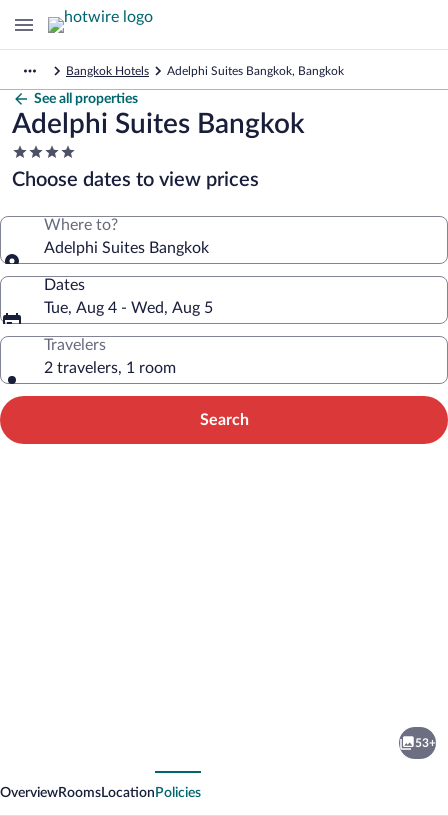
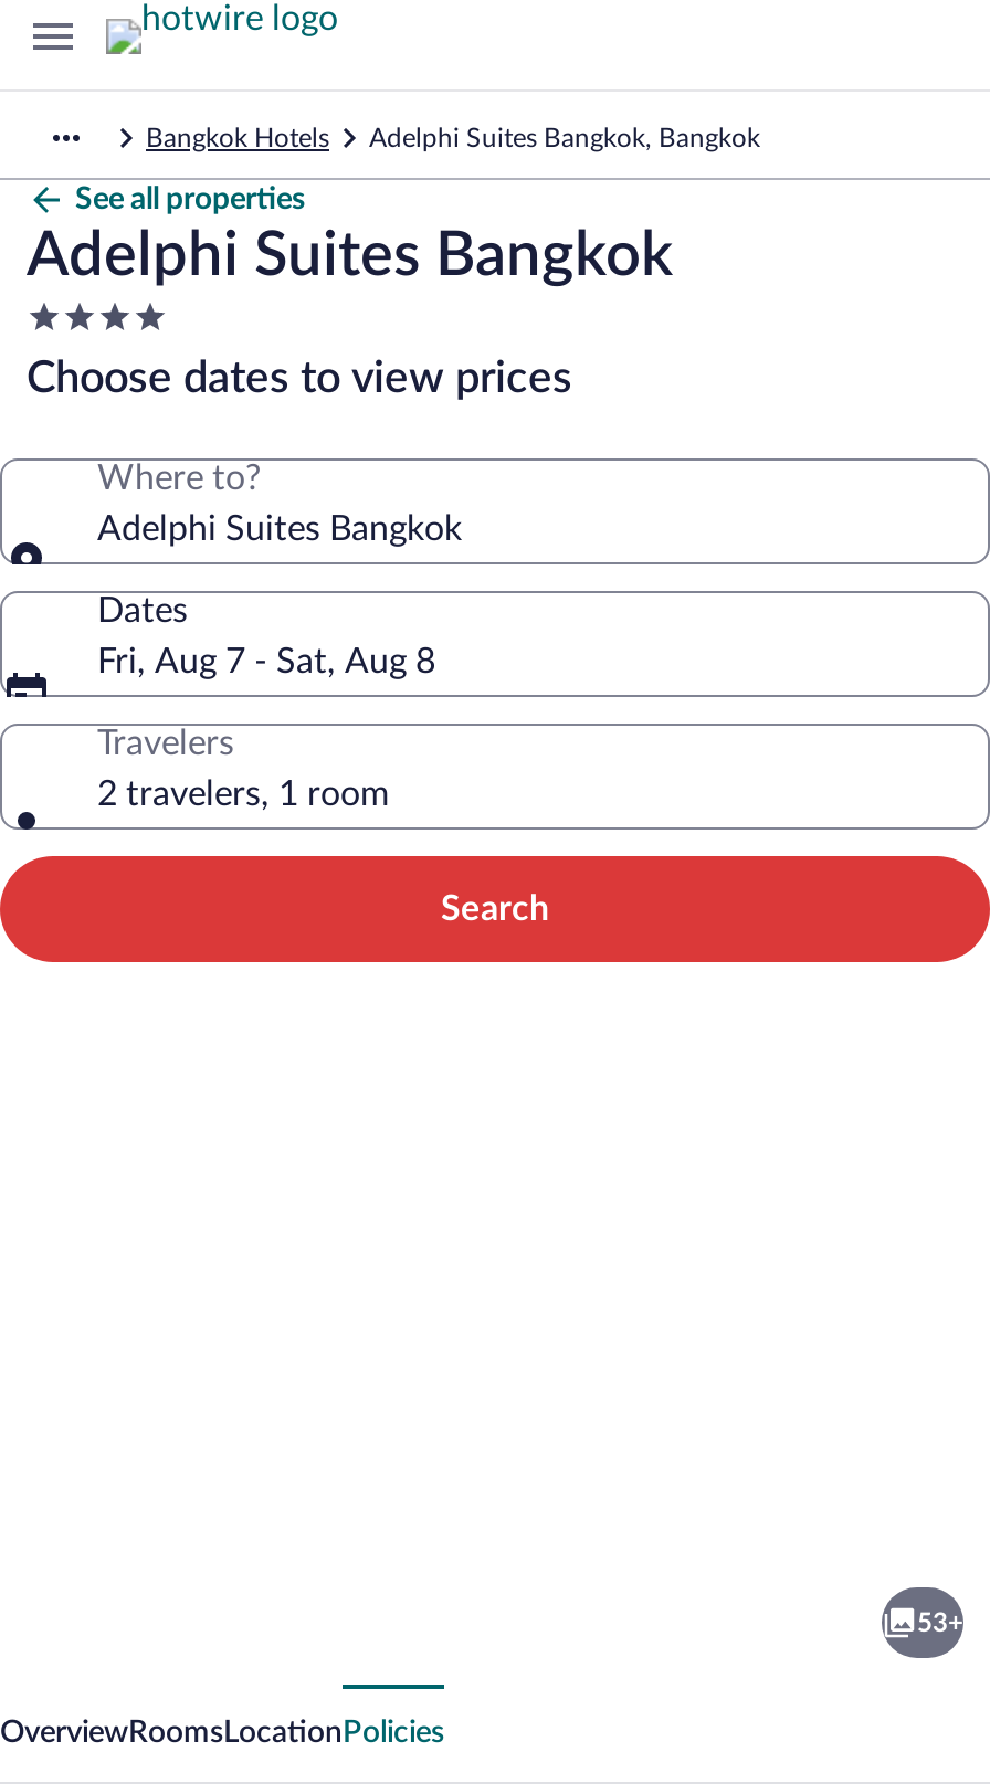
[44,300,213,316] Tue, Aug 4 - Wed, Aug 5 -> [97,644,435,679] Fri, Aug 7 - Sat, Aug 8

